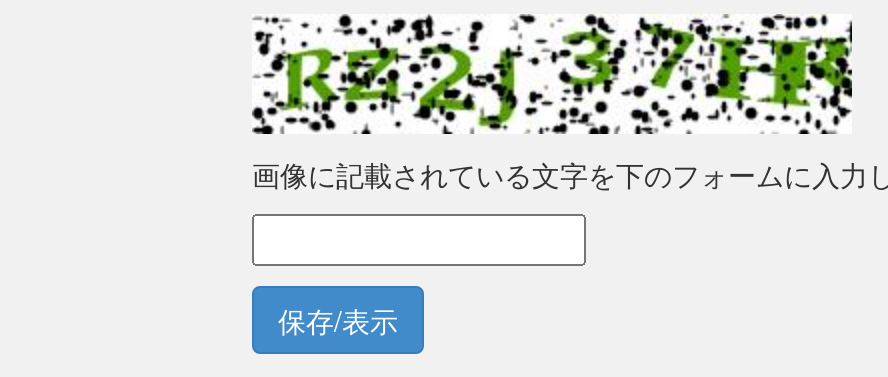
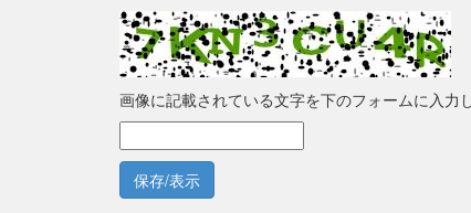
[250,12,854,136] [image] -> [119,10,452,78] [image]

